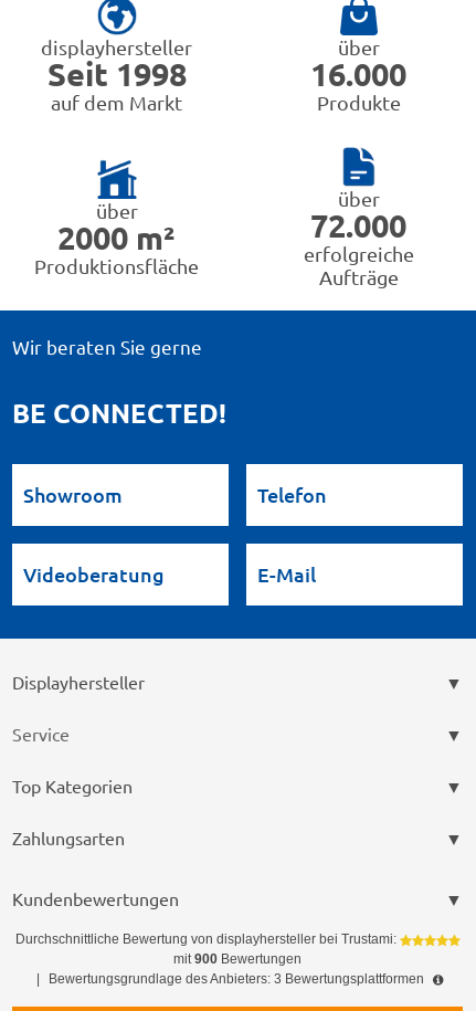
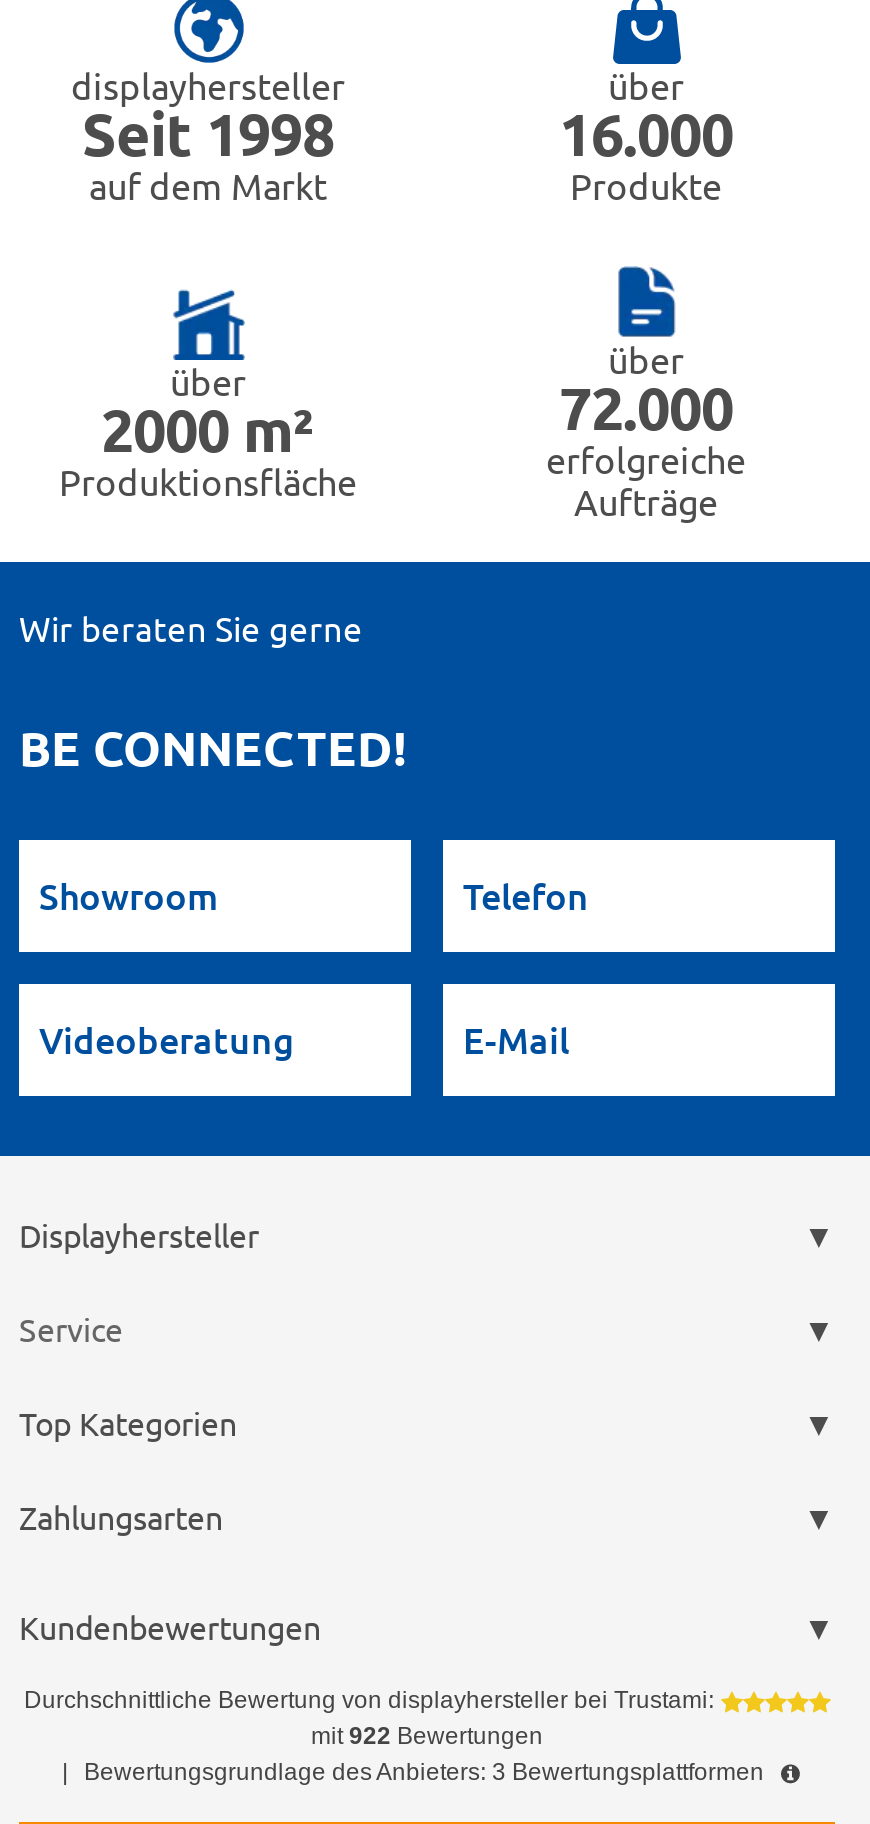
[173,951,302,967] mit 900 Bewertungen -> [311,1722,543,1750] mit 922 Bewertungen

